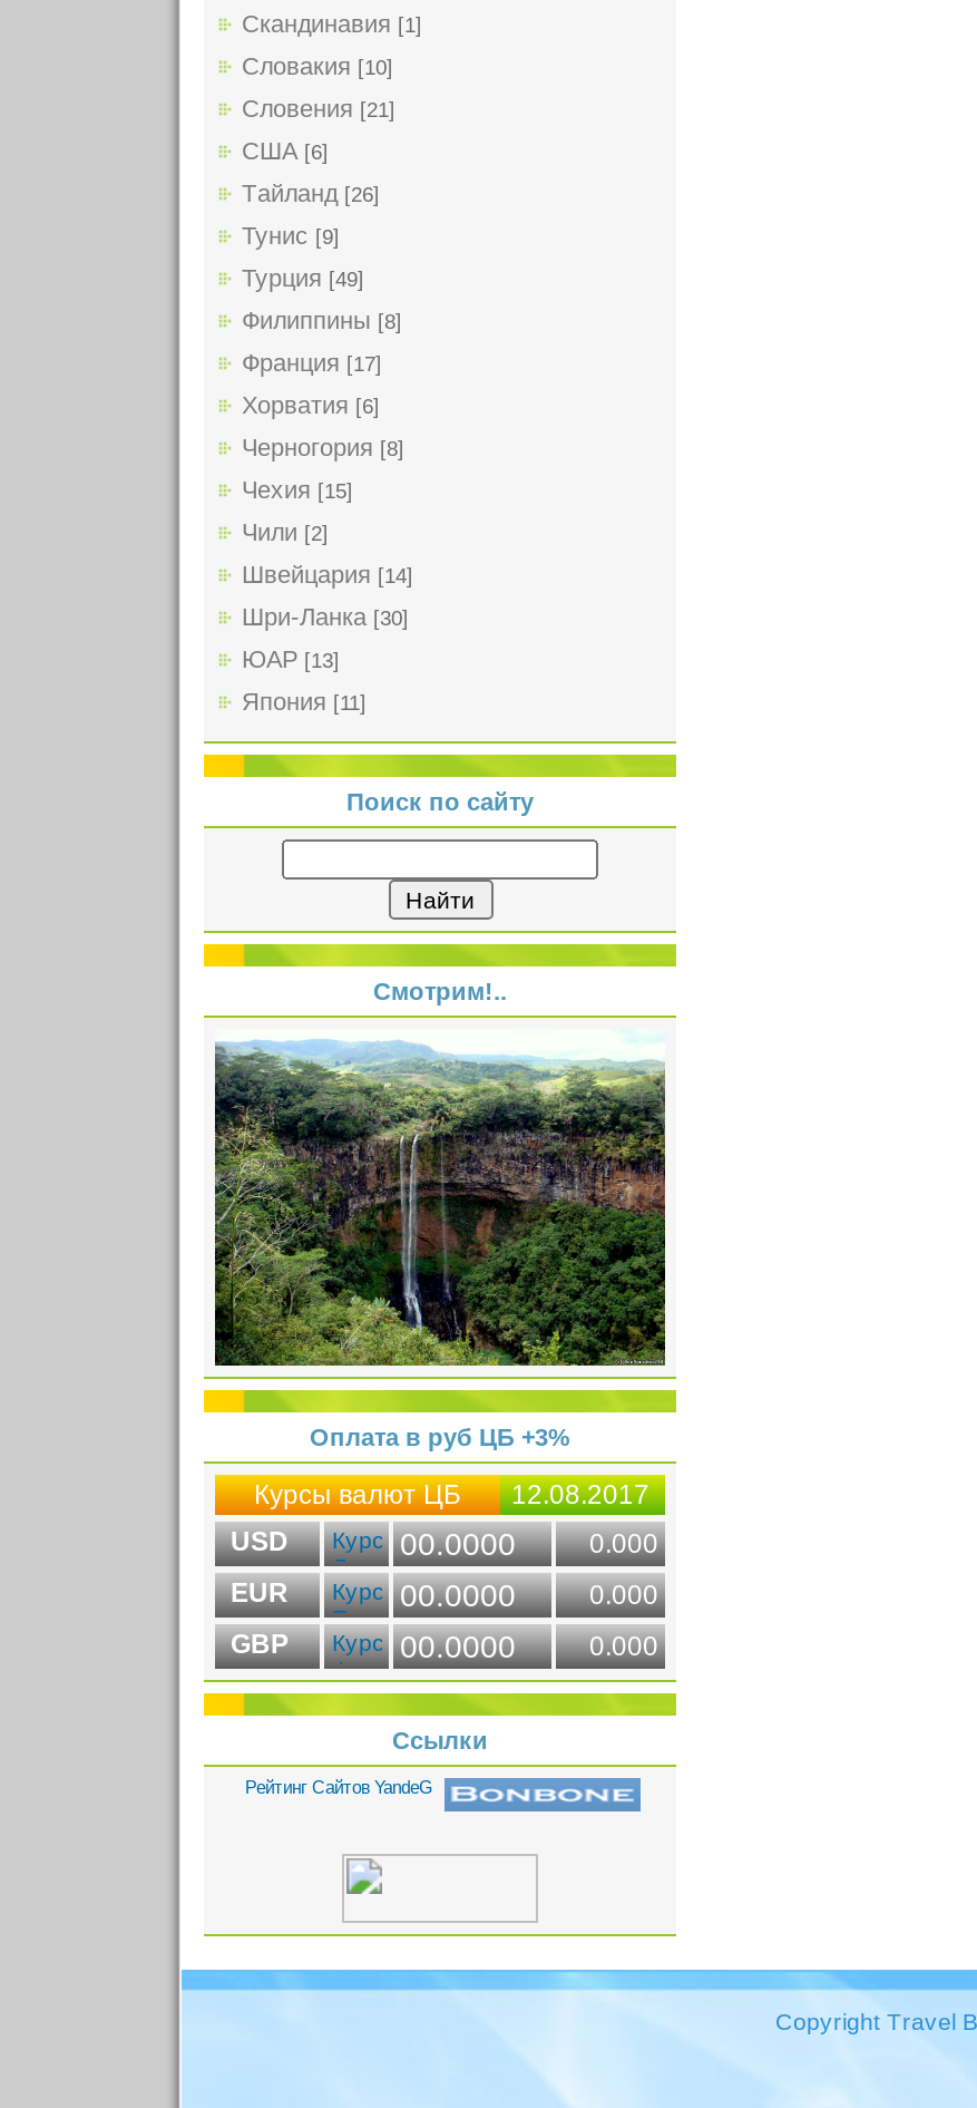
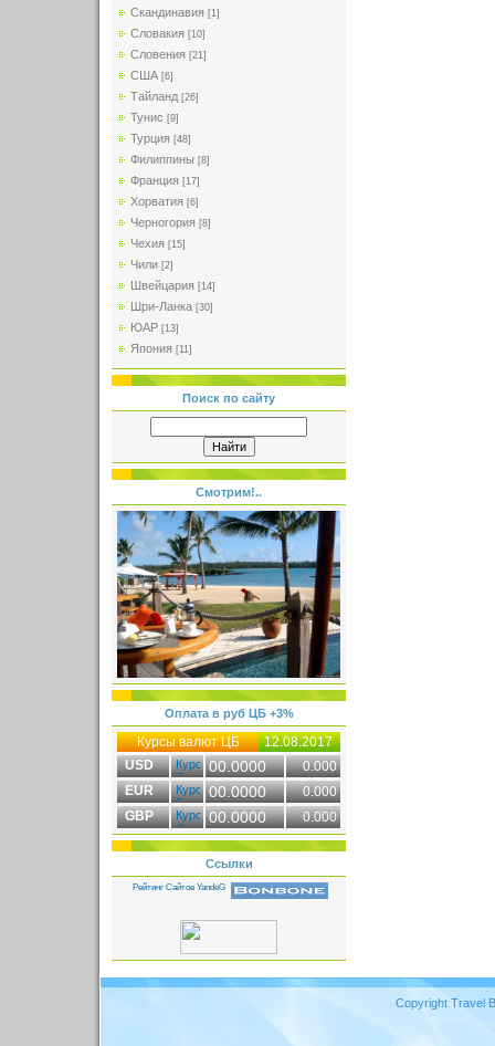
[242,264,364,291] Турция [49] -> [130,132,191,145] Турция [48]
[213,1029,667,1366] [image] -> [116,510,341,679] [image]

